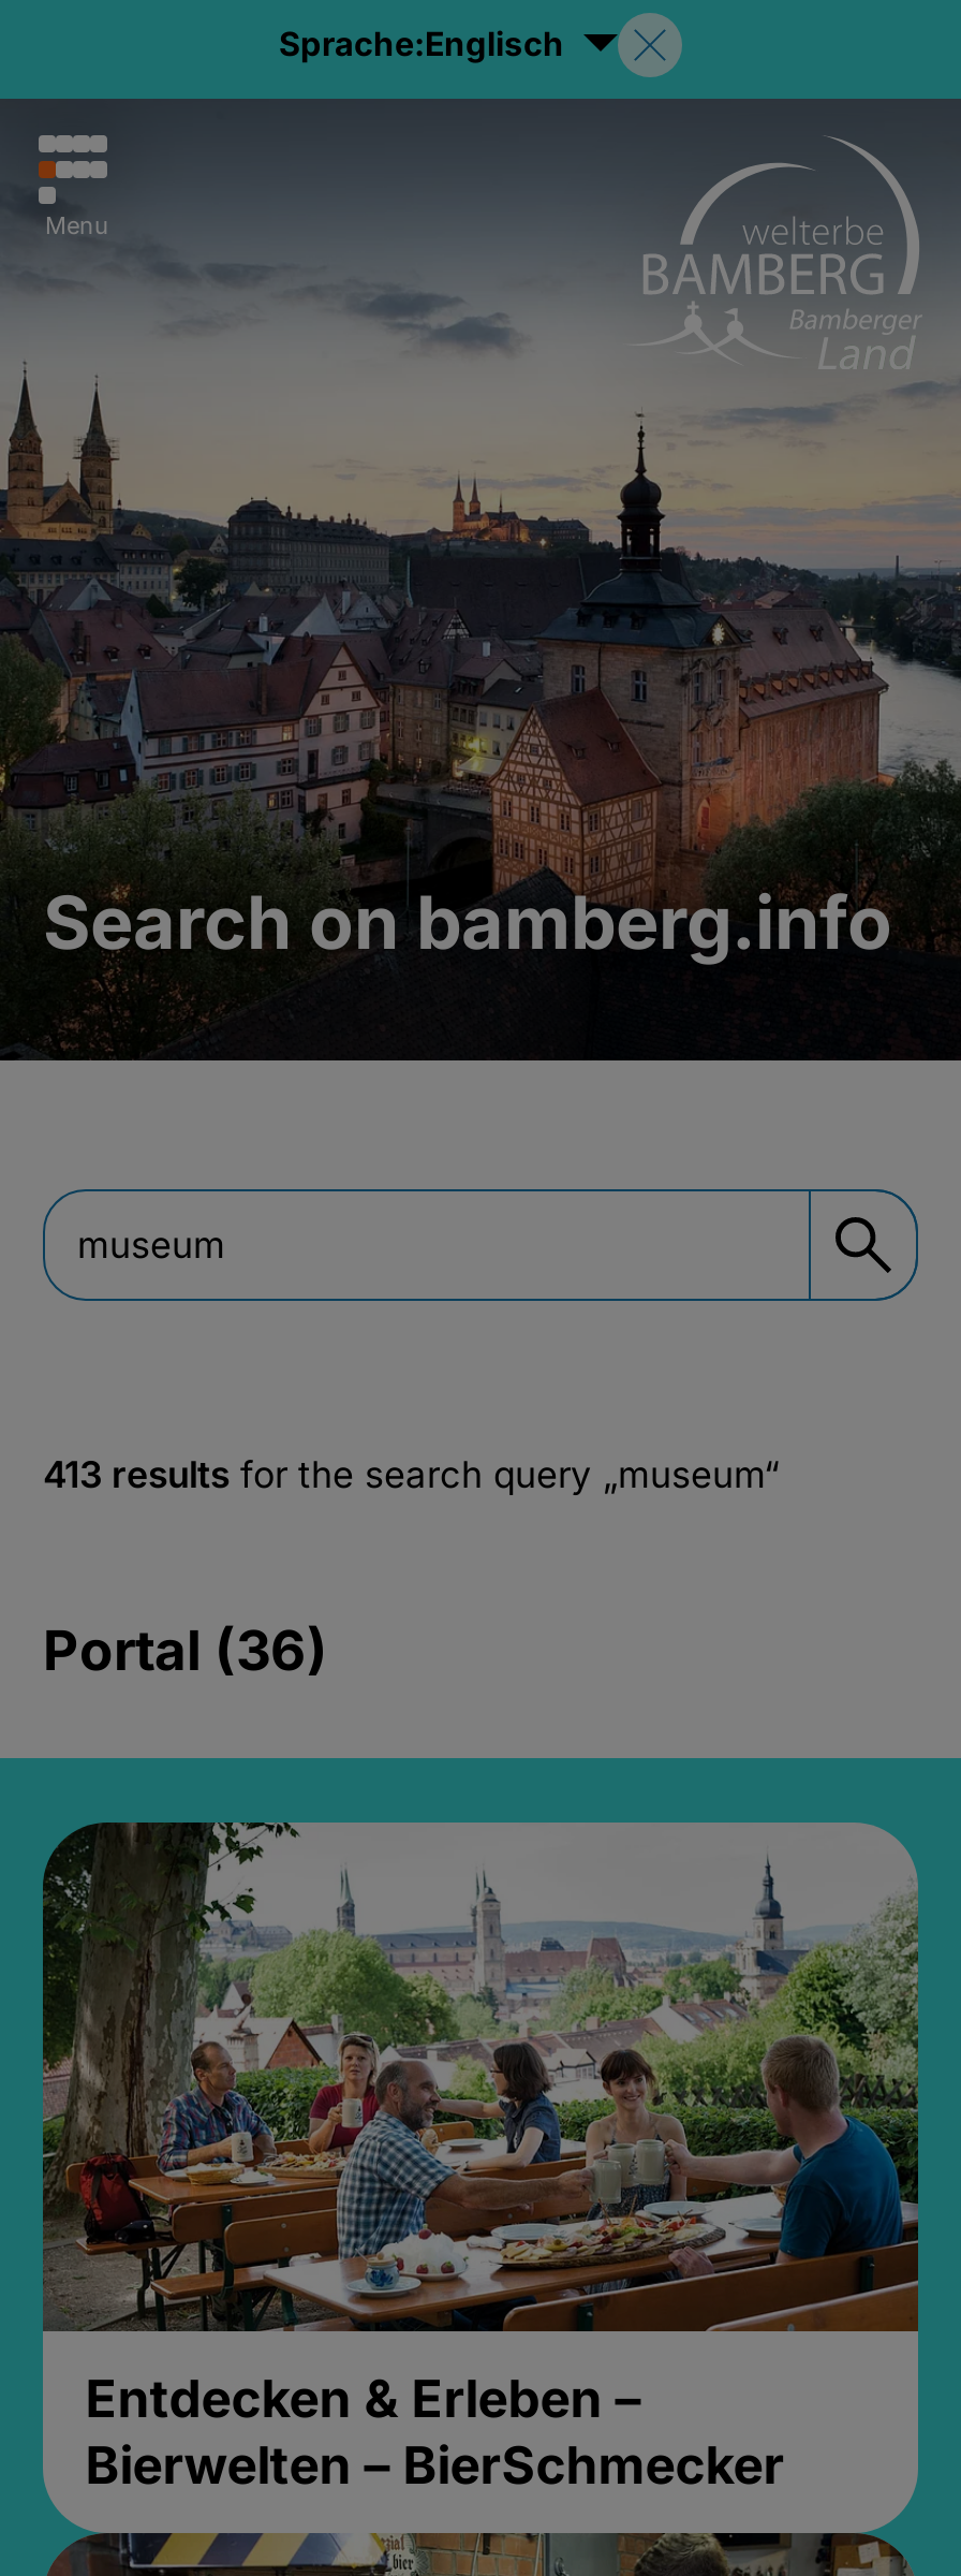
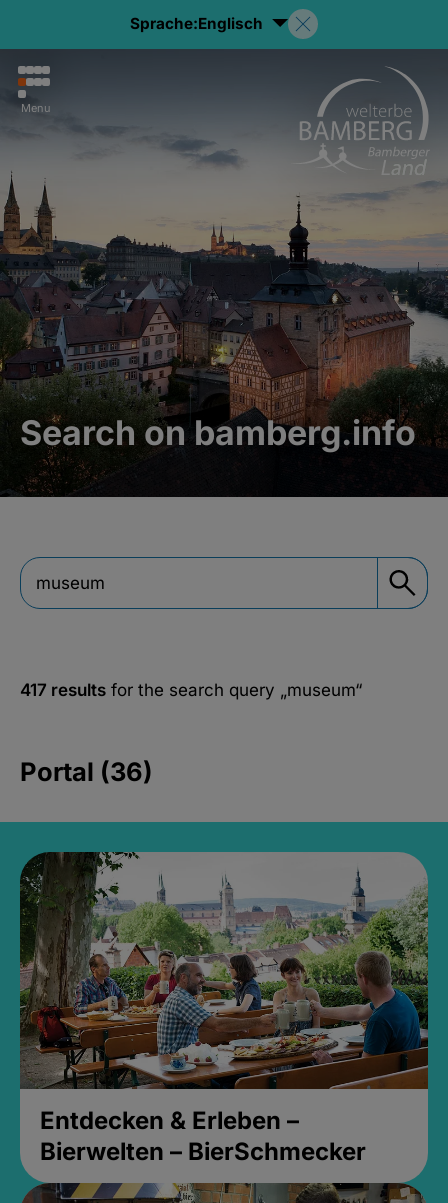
[43,1452,779,1495] 413 results for the search query „museum“ -> [20,679,362,699] 417 results for the search query „museum“

